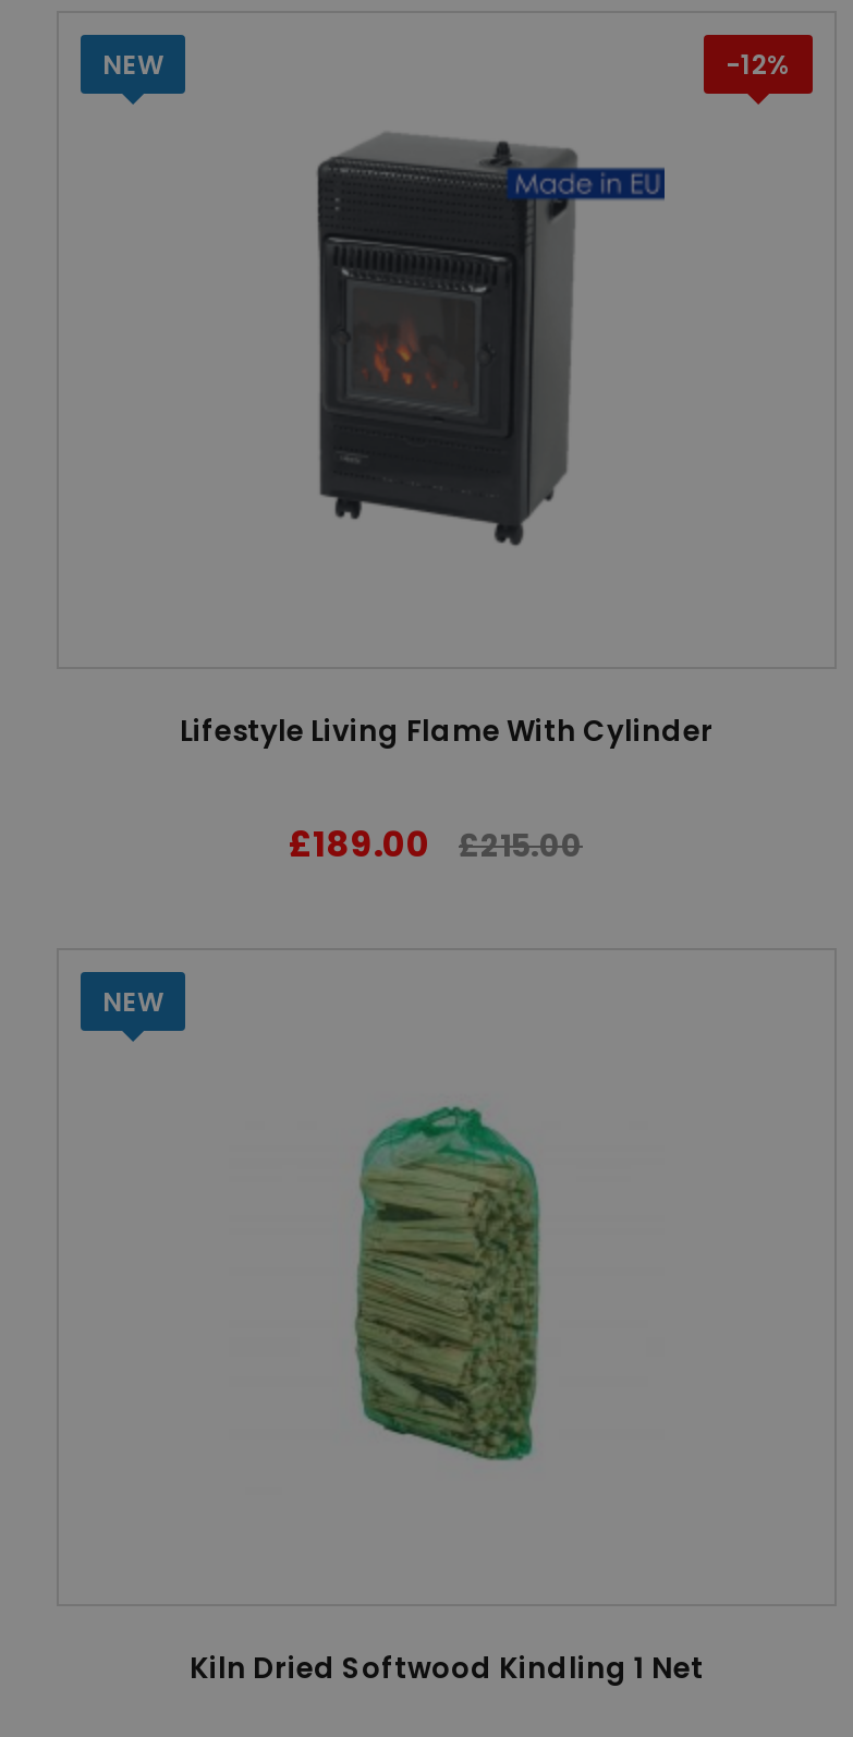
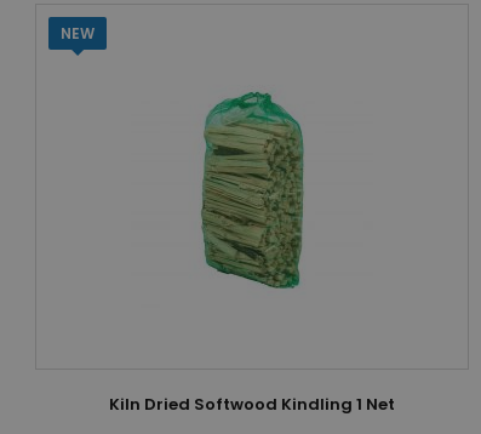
[726,47,791,84] -12% -> none
[316,131,667,547] [image] -> none
[102,712,714,1021] Lifestyle Living Flame With Cylinder | £189.00 £215.00 | NEW -> none

